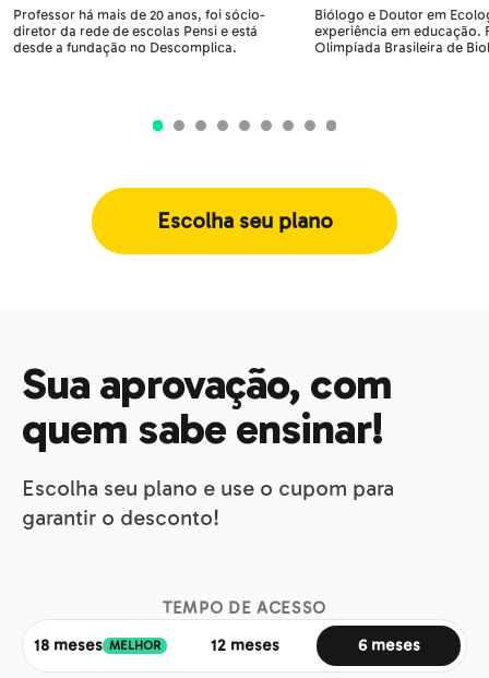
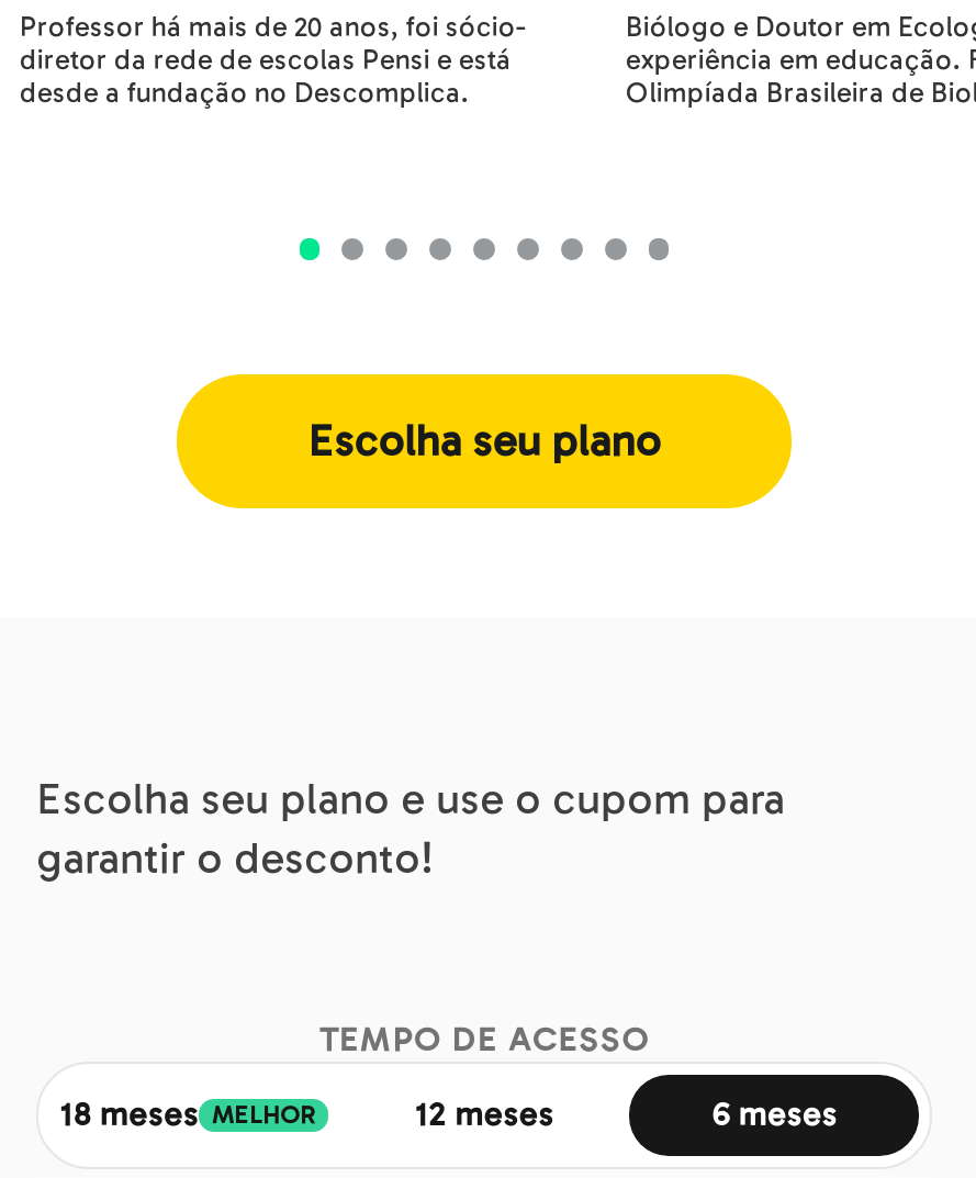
[22,360,392,456] Sua aprovação, com | quem sabe ensinar! -> none

